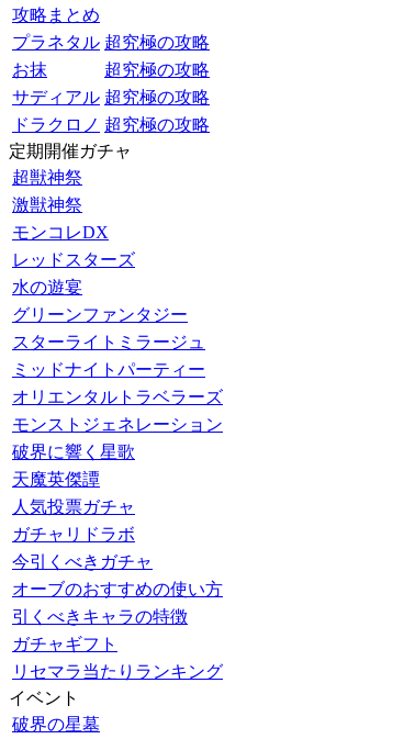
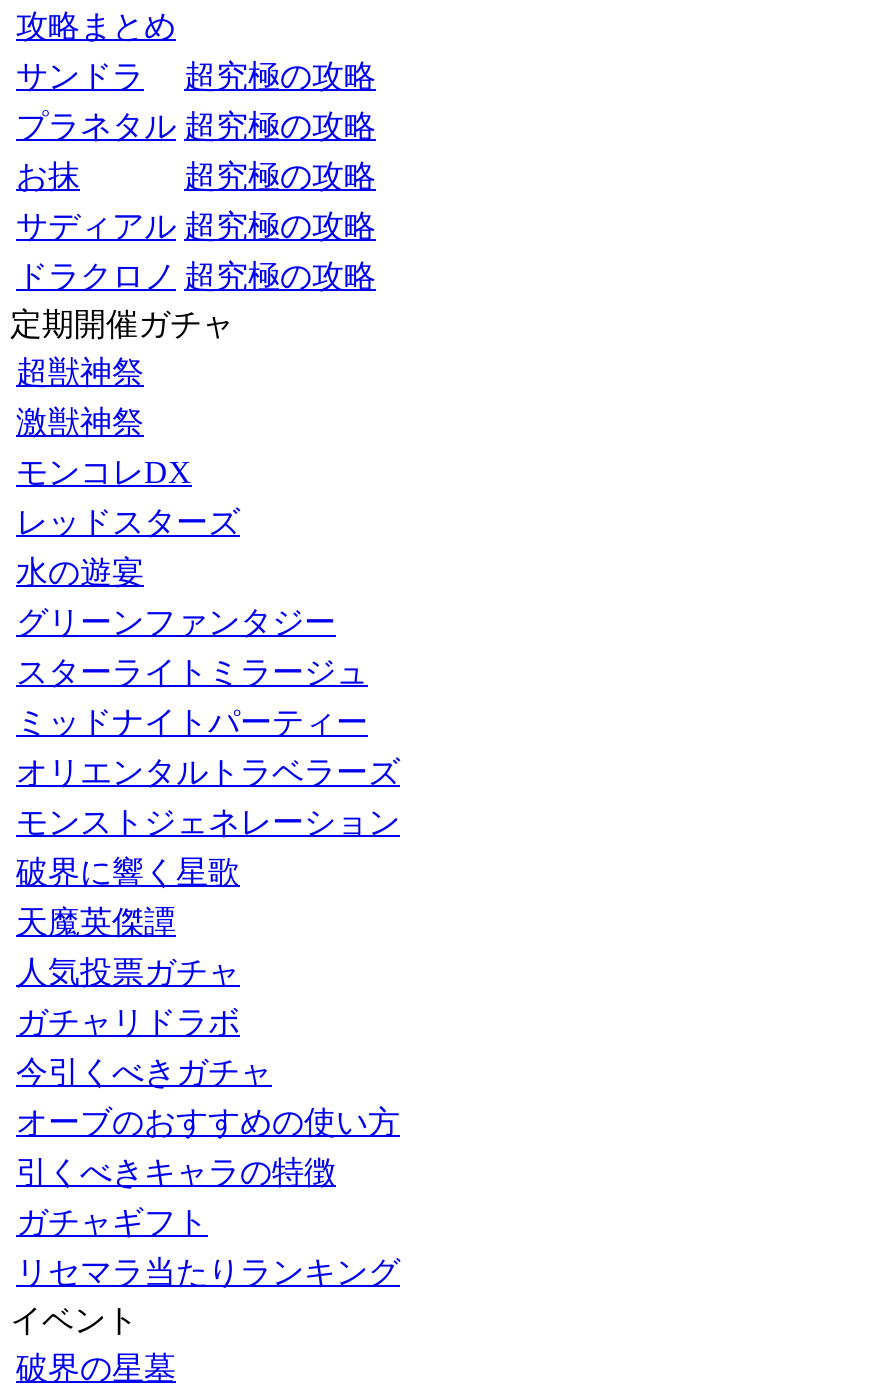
none -> [16,59,376,93] サンドラ | 超究極の攻略

